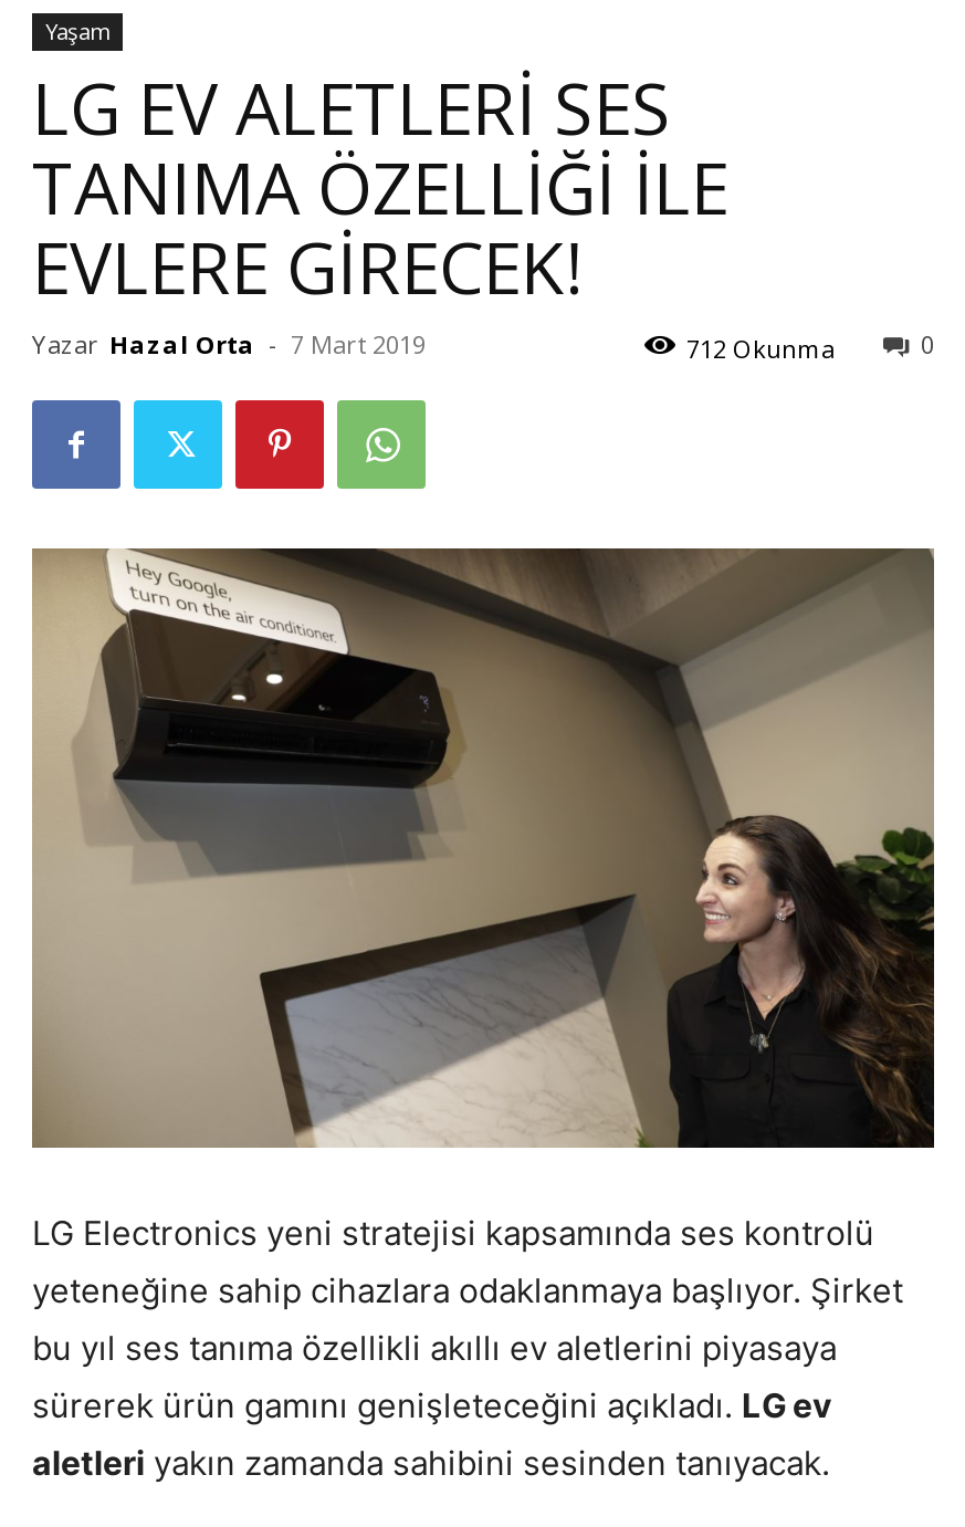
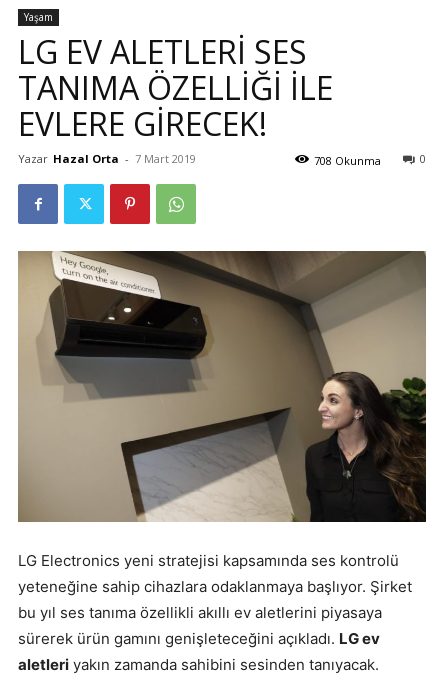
[686,332,835,365] 712 Okunma -> [314,153,381,168] 708 Okunma

